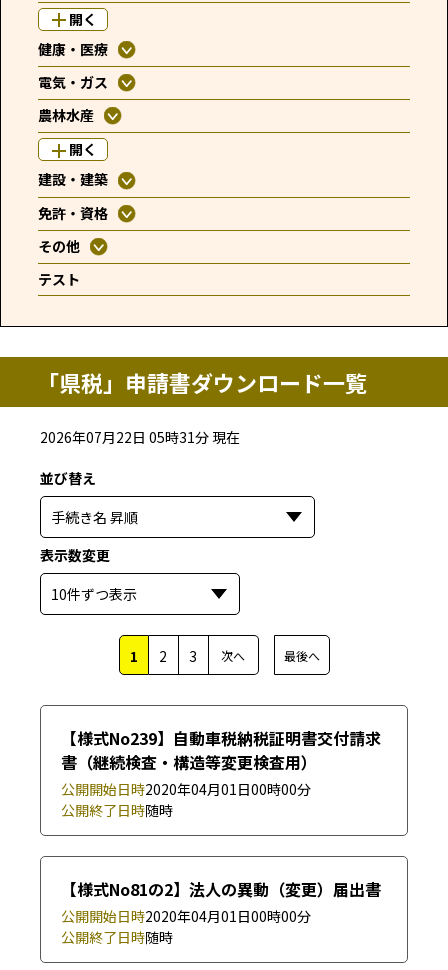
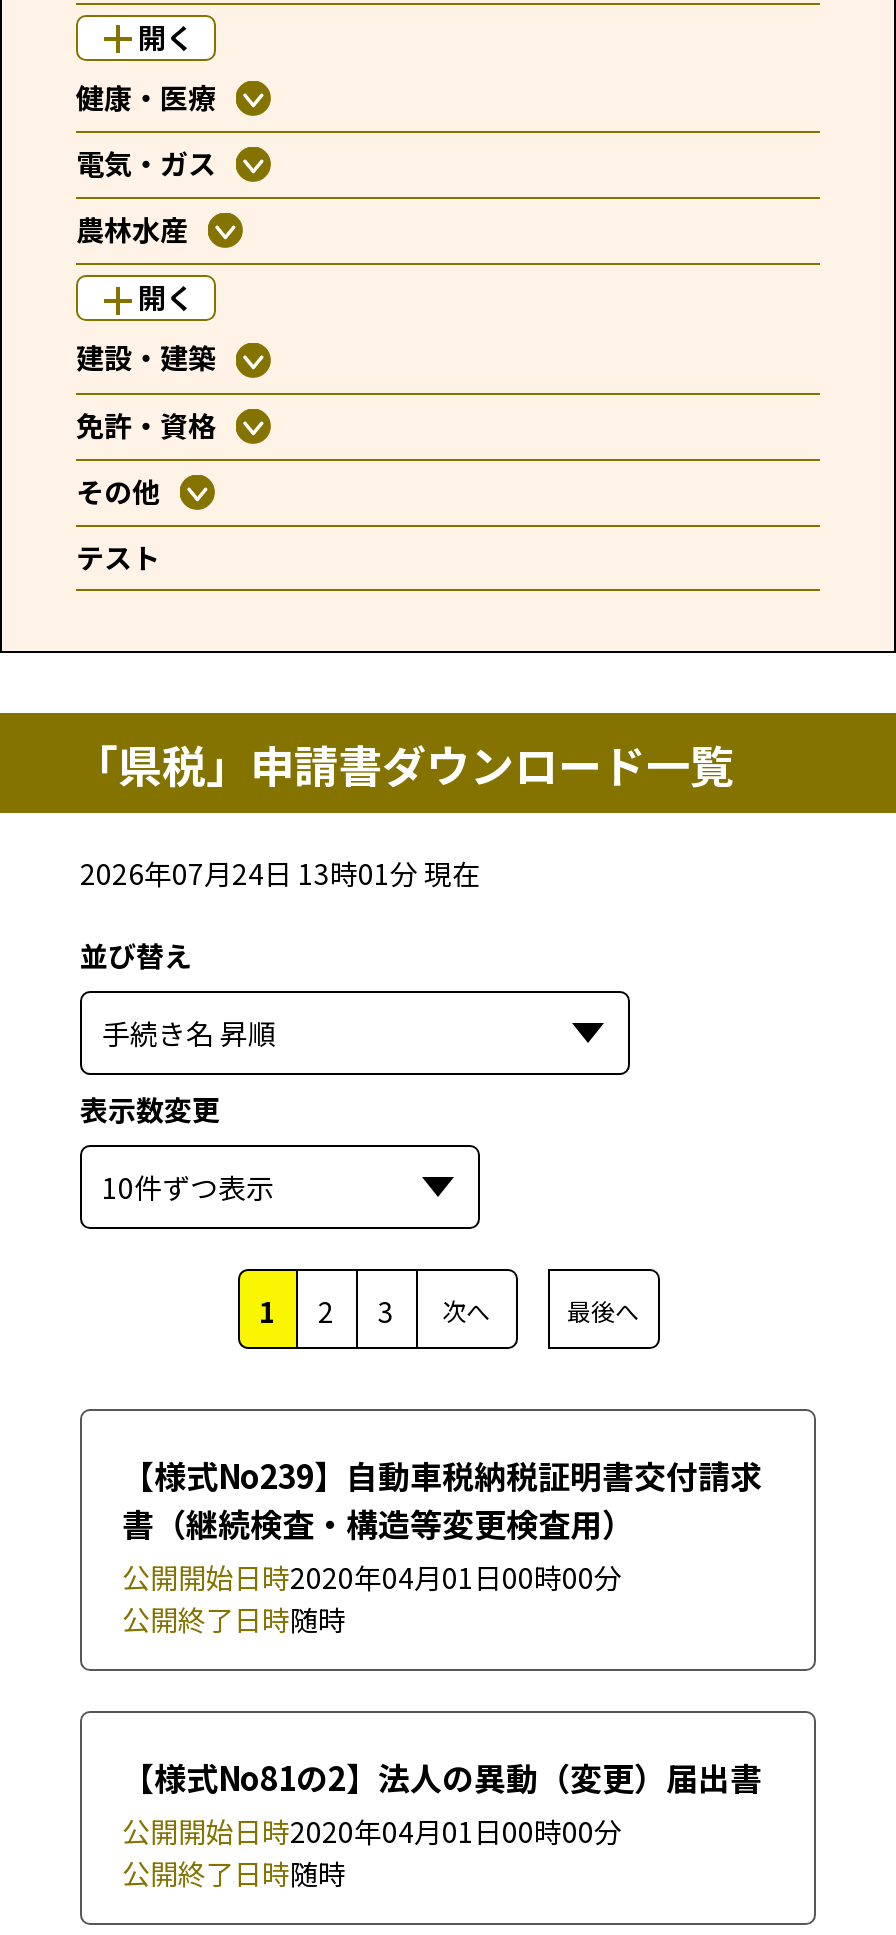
[40,427,240,447] 2026年07月22日 05時31分 現在 -> [80,853,480,893] 2026年07月24日 13時01分 現在

